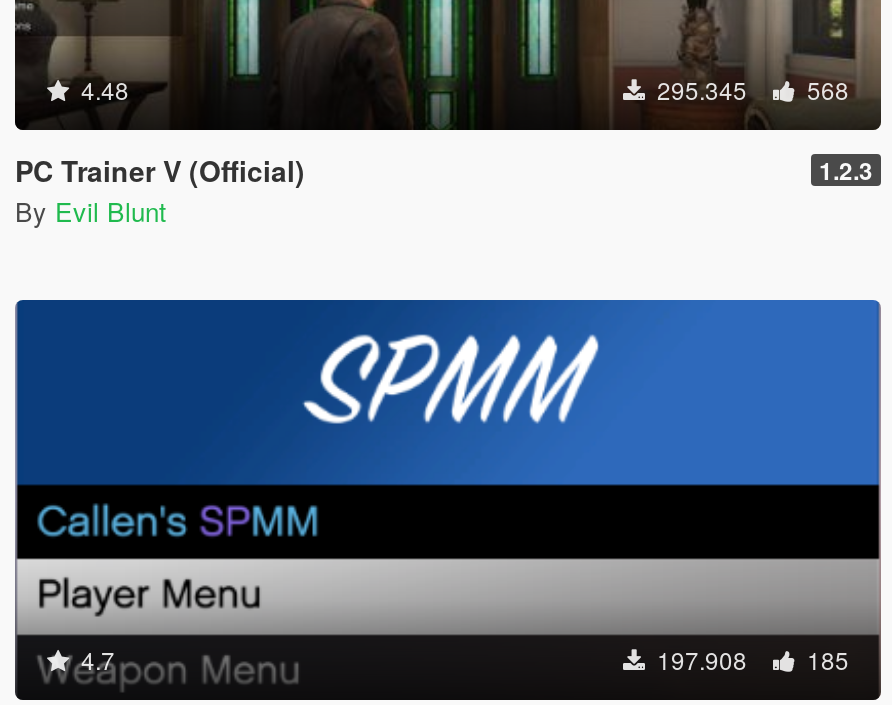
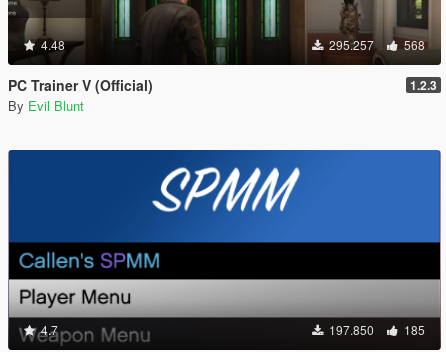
[651,72,849,106] 295.345 568 -> [326,36,425,53] 295.257 568
[651,642,849,676] 197.908 185 -> [326,321,425,338] 197.850 185

